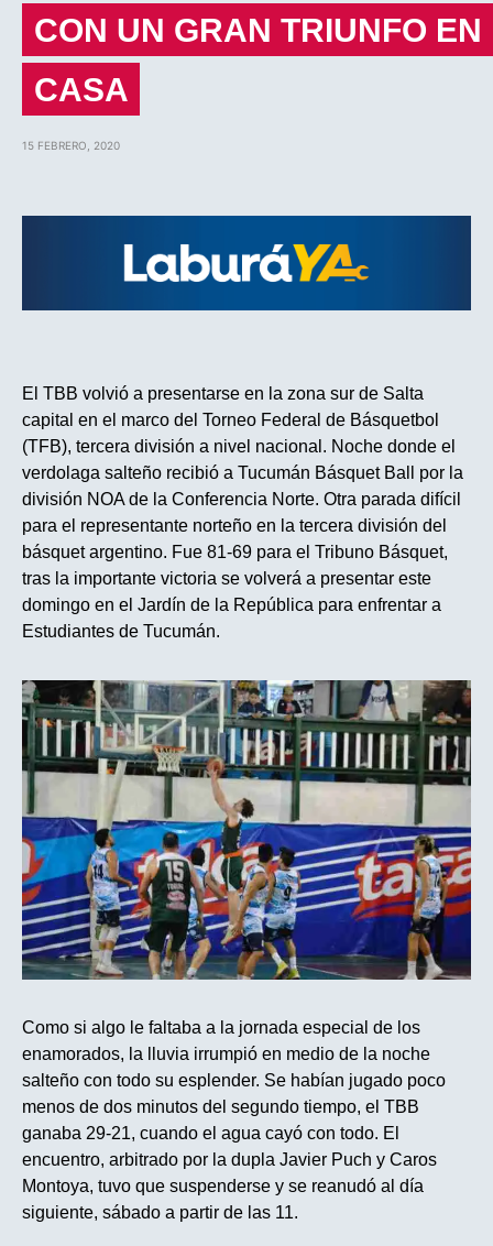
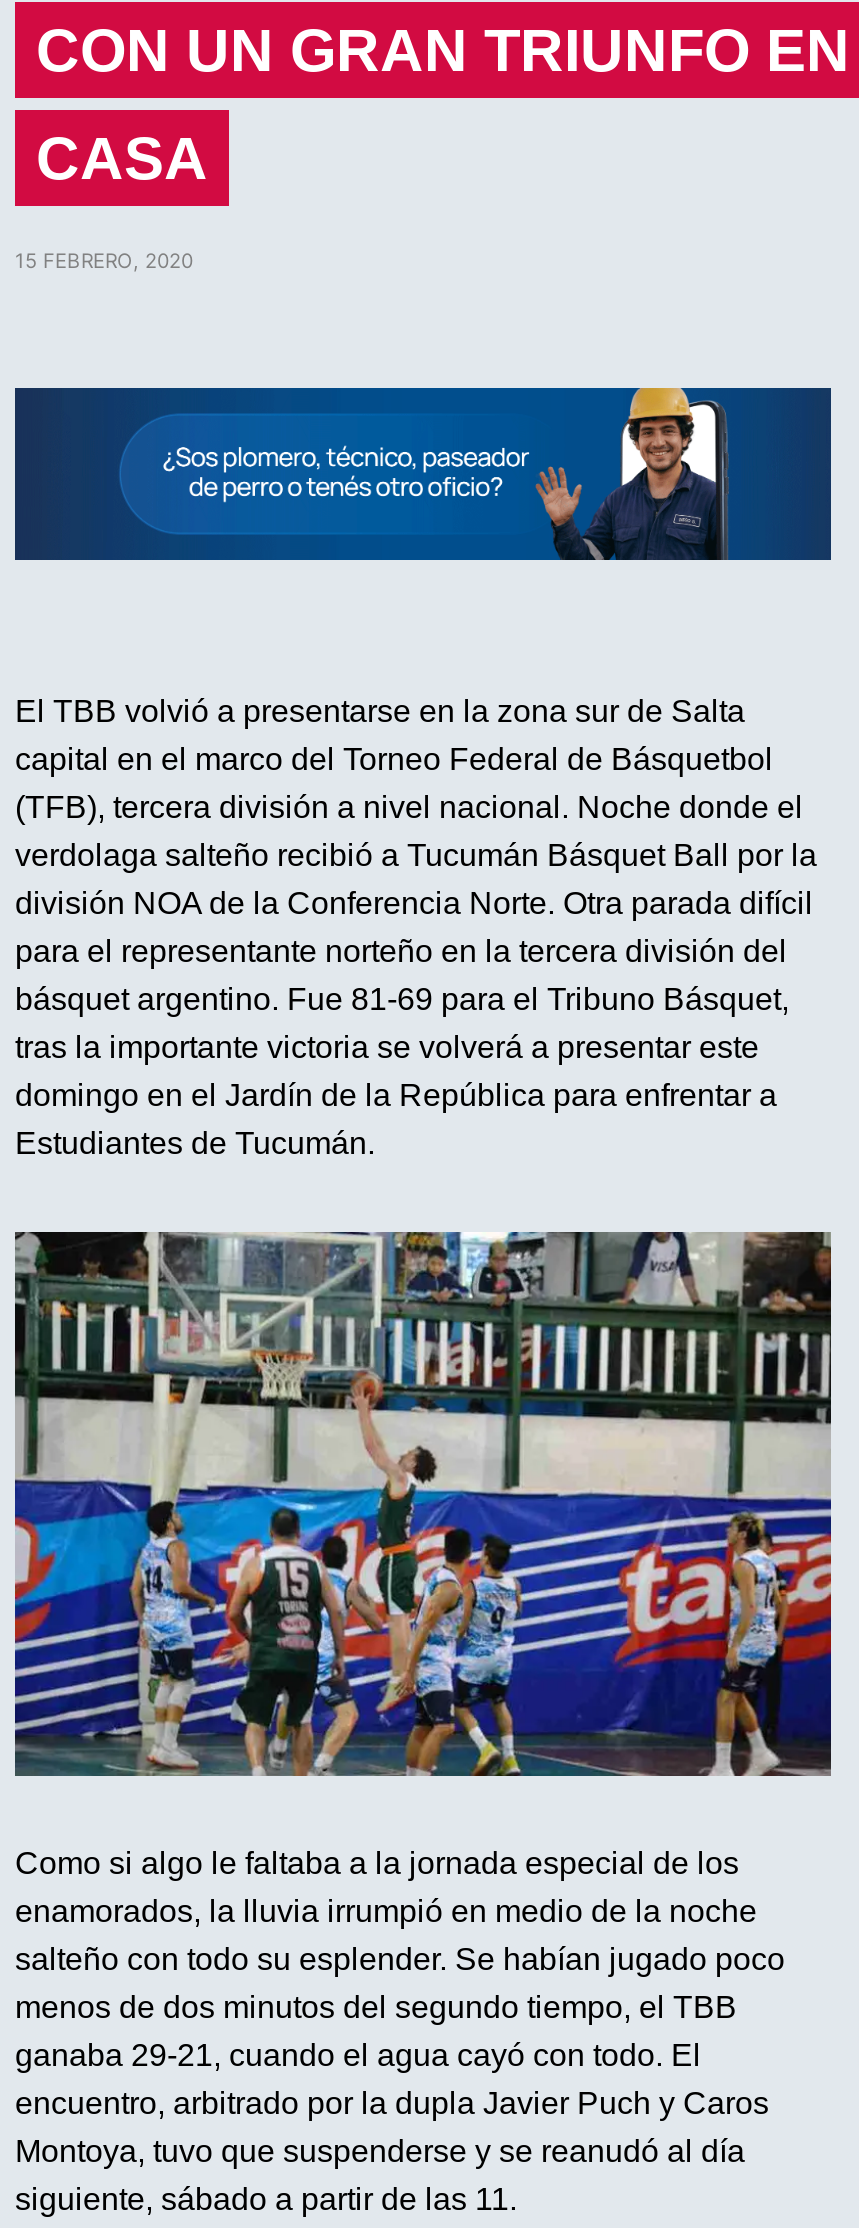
[80,215,414,311] [image] -> [119,386,729,562] [image]

